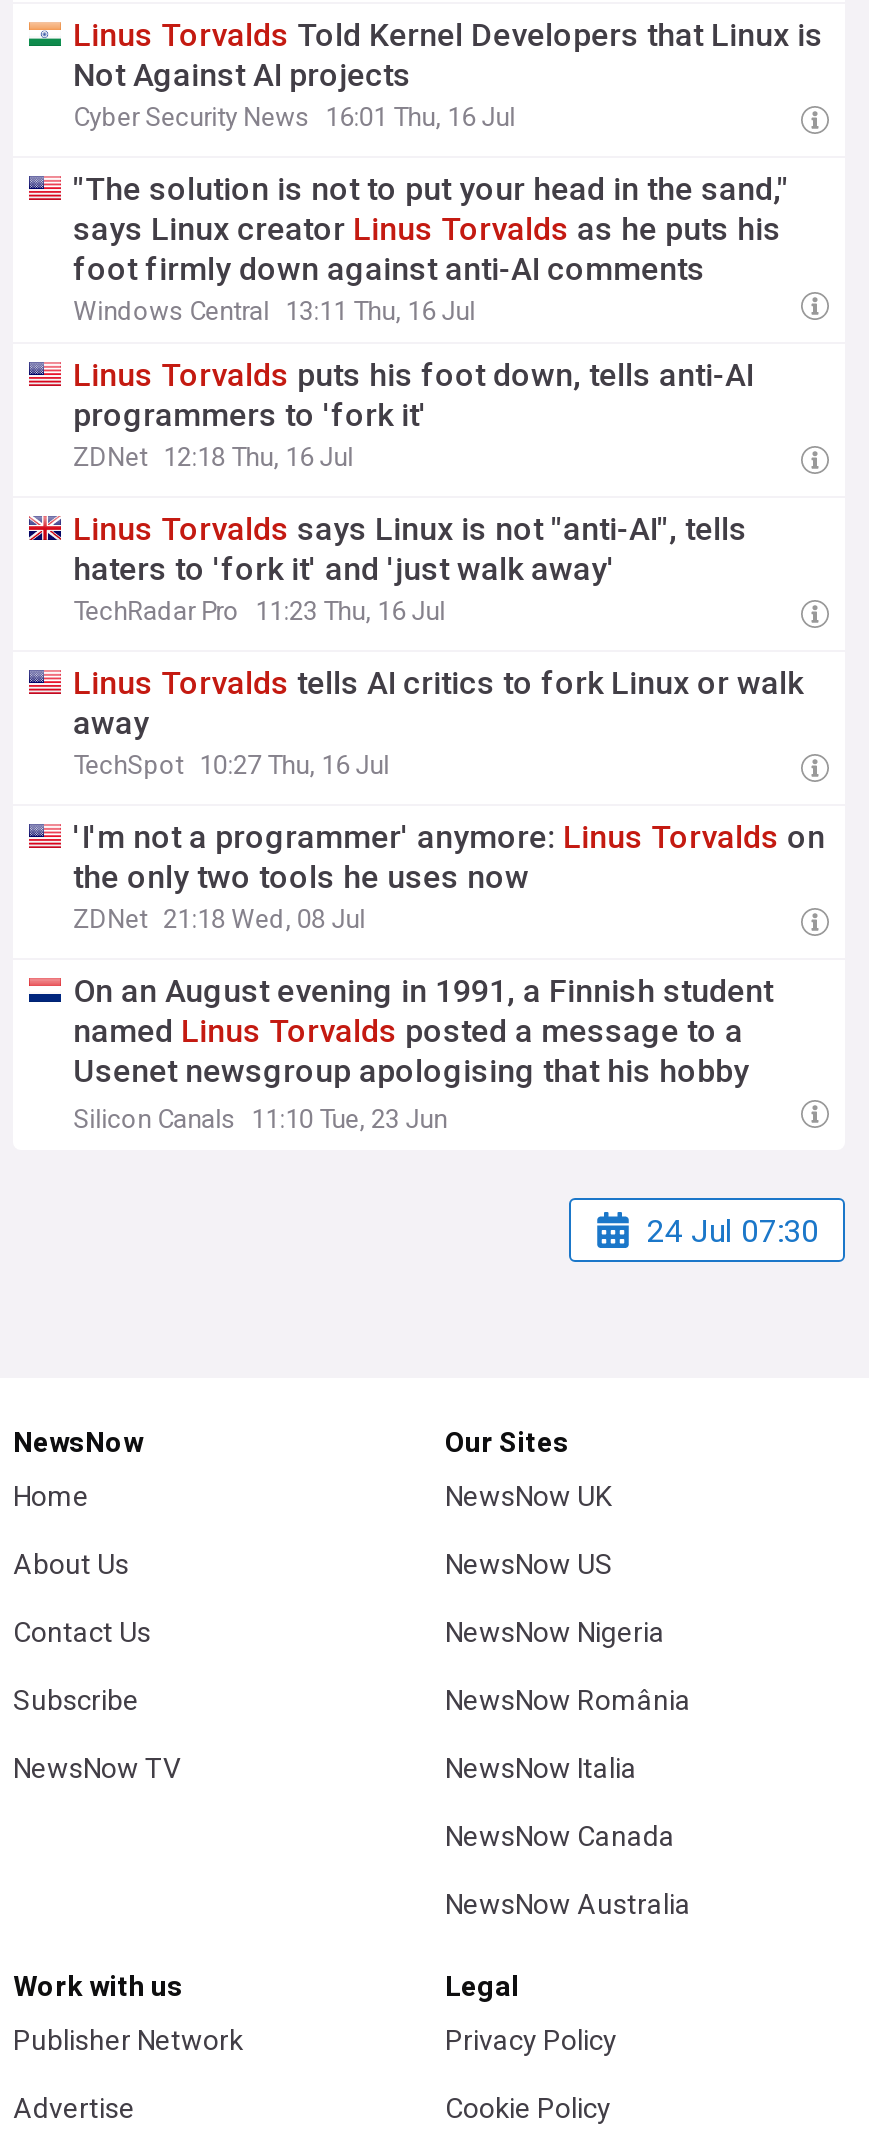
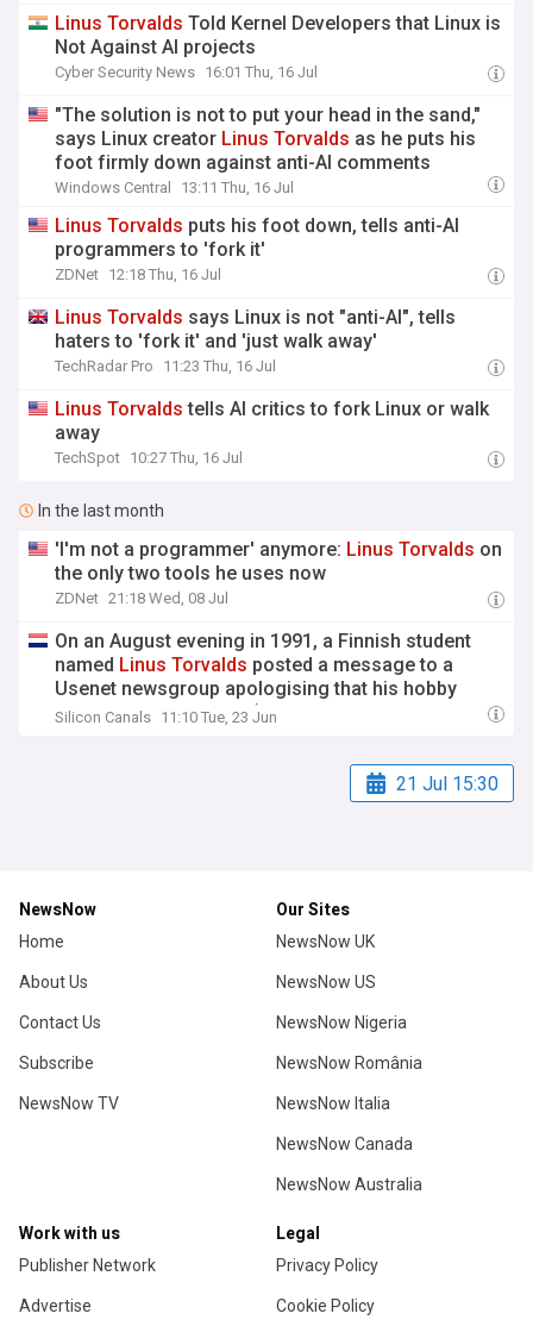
none -> [38,501,164,520] In the last month
[647,1211,819,1249] 24 Jul 07:30 -> [396,772,498,795] 21 Jul 15:30

